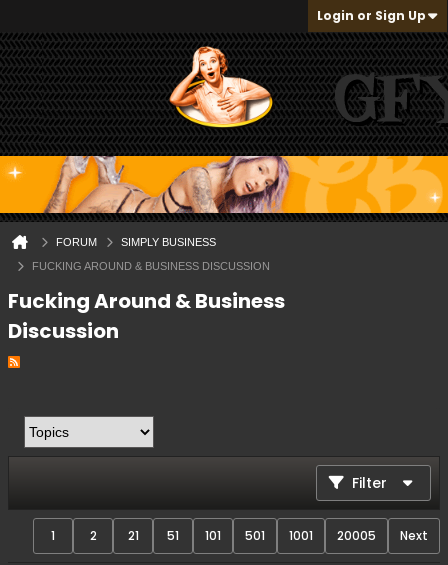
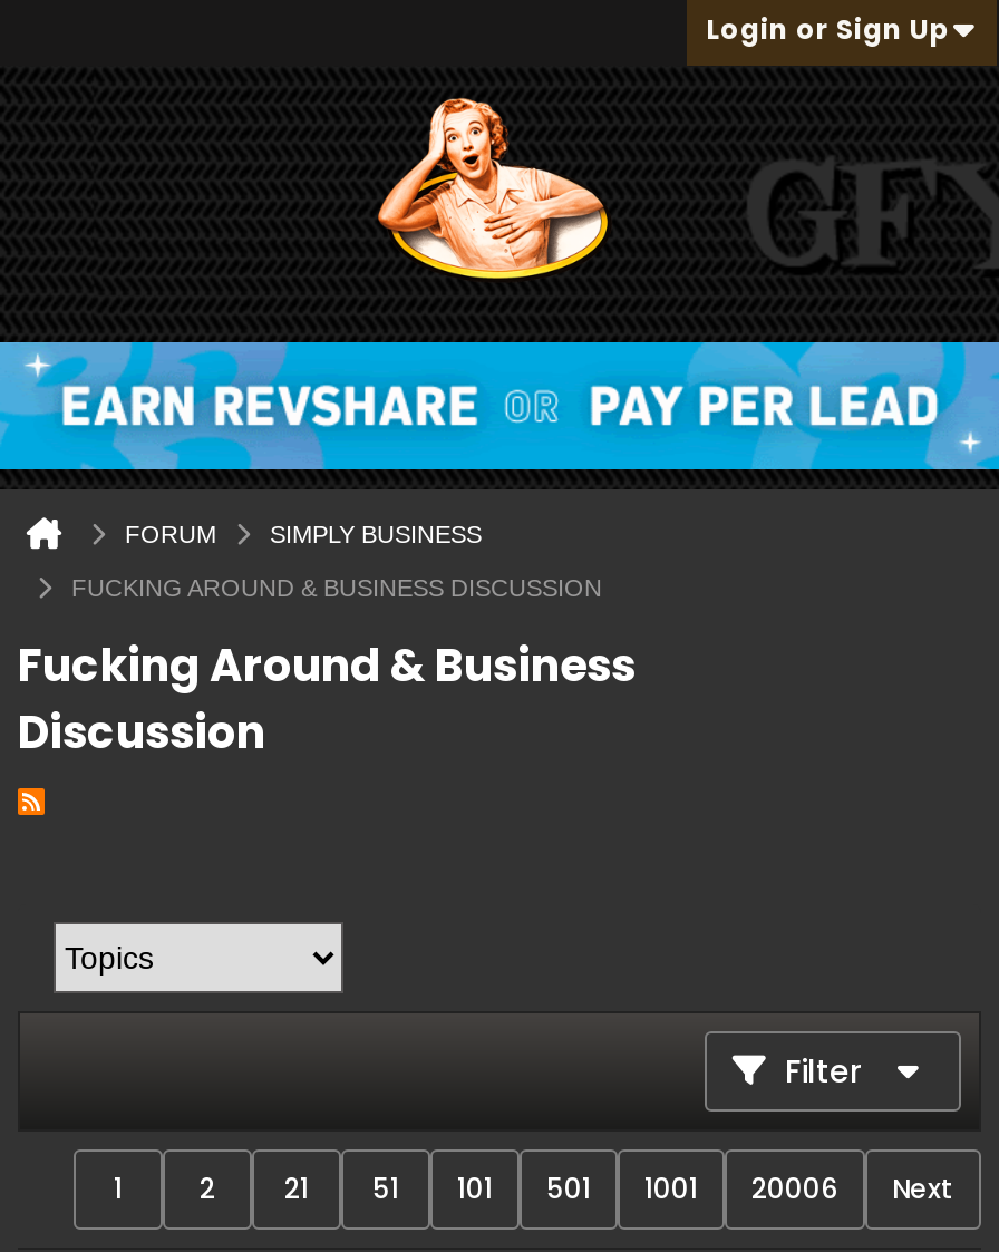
[3,155,445,214] [image] -> [7,340,992,472] [image]
[89,527,428,544] 2 21 51 101 501 1001 20005 Next -> [200,1169,954,1207] 2 21 51 101 501 1001 20006 Next

